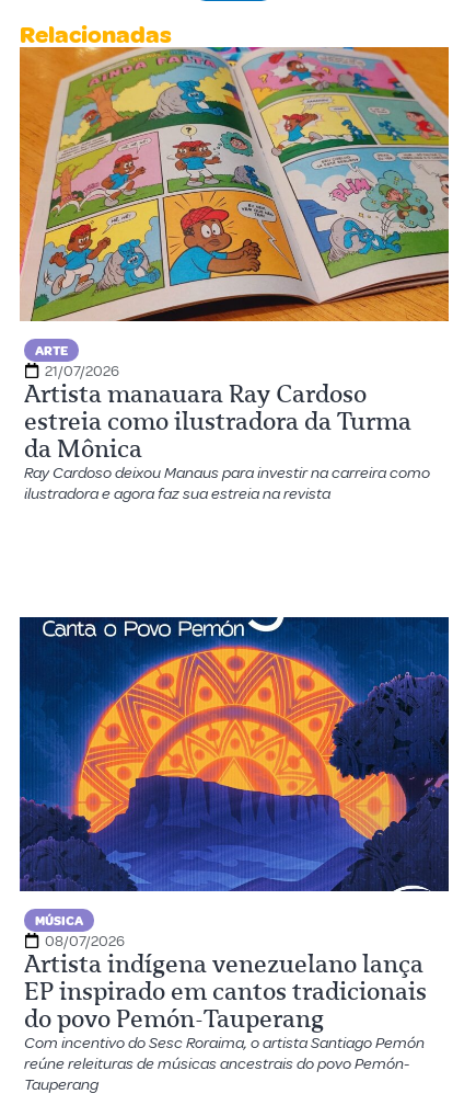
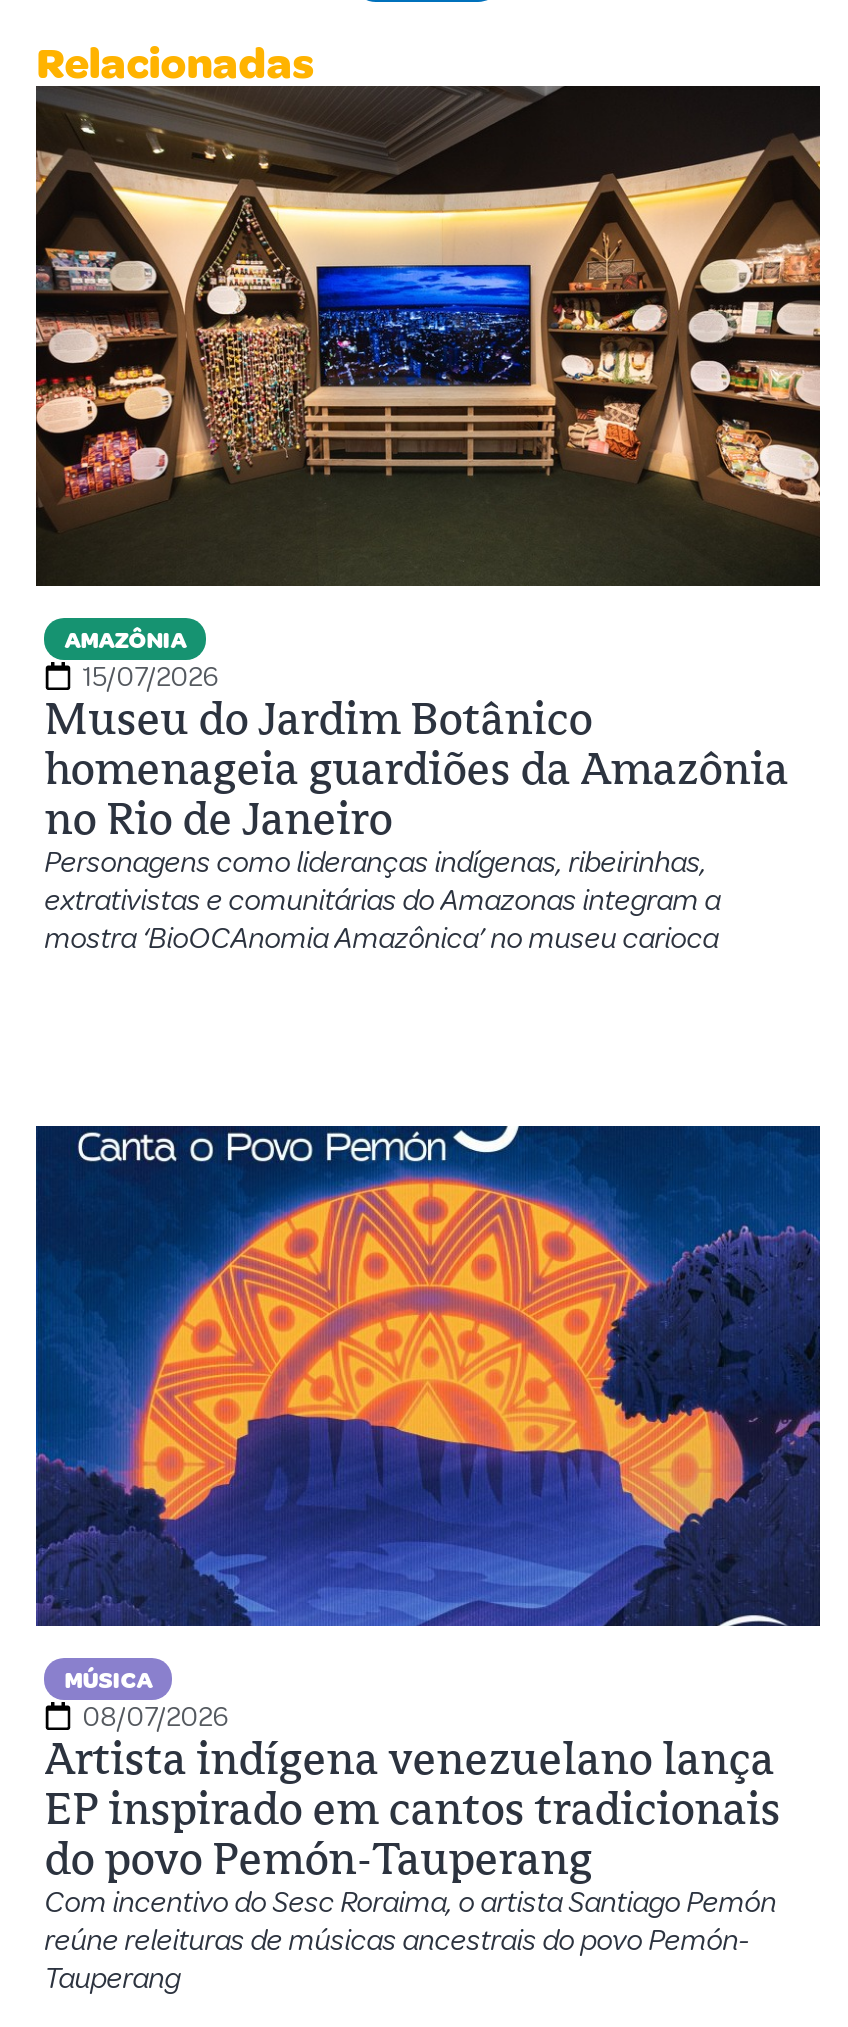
[19,46,450,504] [image] | ARTE | 21/07/2026 | Artista manauara Ray Cardoso | estreia como ilustradora da Turma | da Mônica | Ray Cardoso deixou Manaus para investir na carreira como | ilustradora e agora faz sua estreia na revista -> [34,84,822,957] [image] | AMAZÔNIA | 15/07/2026 | Museu do Jardim Botânico | homenageia guardiões da Amazônia | no Rio de Janeiro | Personagens como lideranças indígenas, ribeirinhas, | extrativistas e comunitárias do Amazonas integram a | mostra ‘BioOCAnomia Amazônica’ no museu carioca

